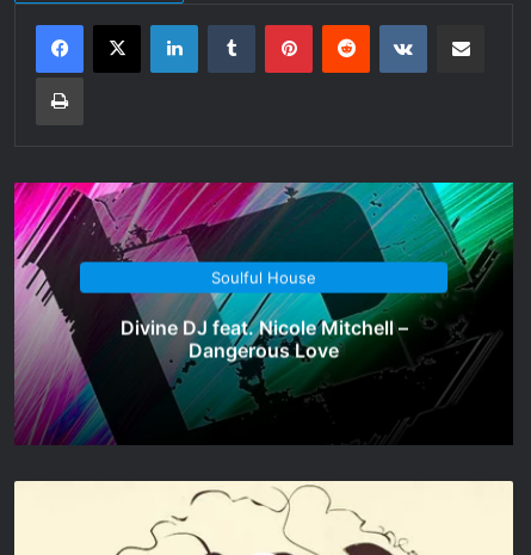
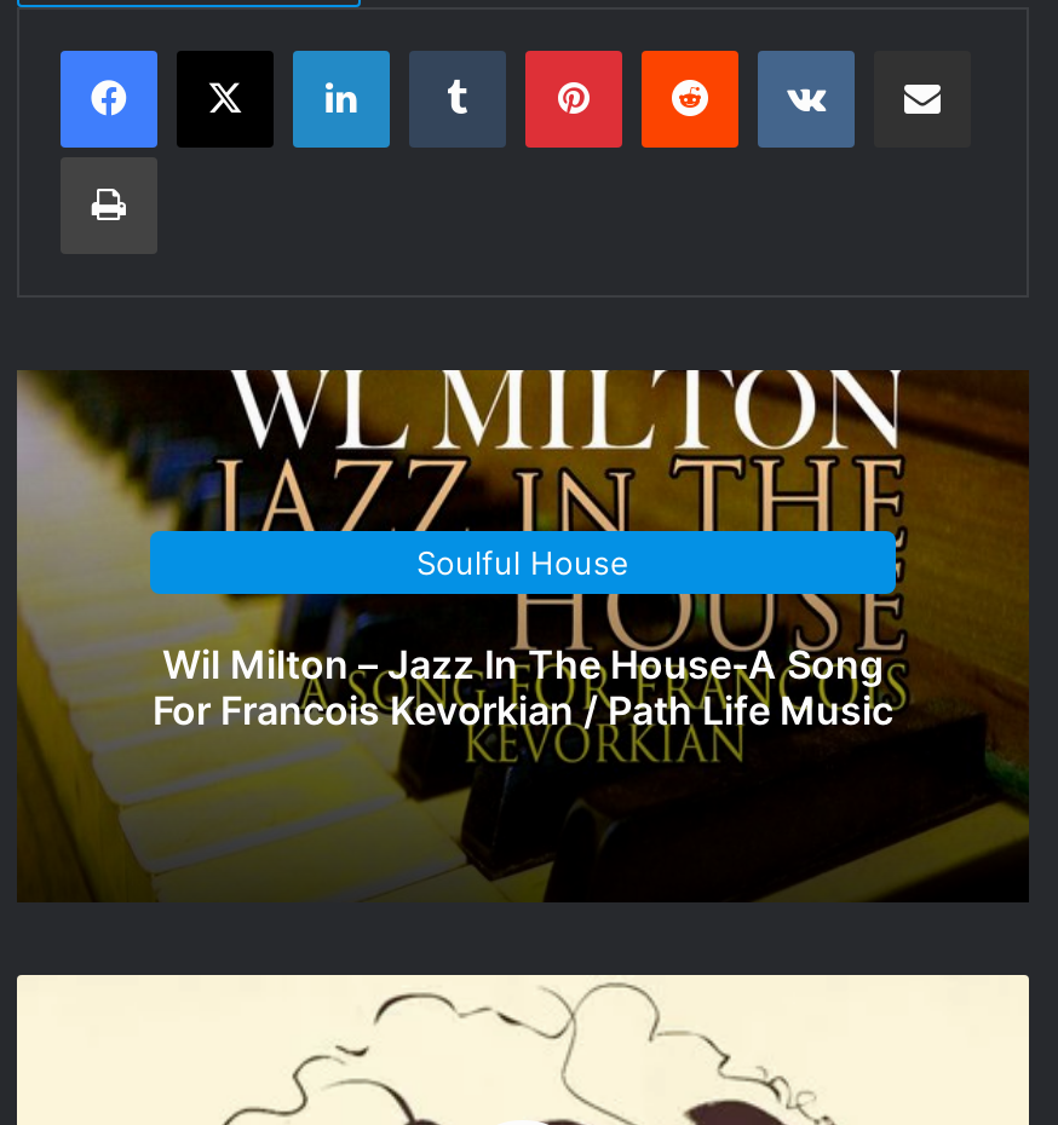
[13,181,514,445] [image] | Divine DJ feat. Nicole Mitchell – | Dangerous Love -> [15,368,1029,902] [image] | Wil Milton – Jazz In The House-A Song | For Francois Kevorkian / Path Life Music

